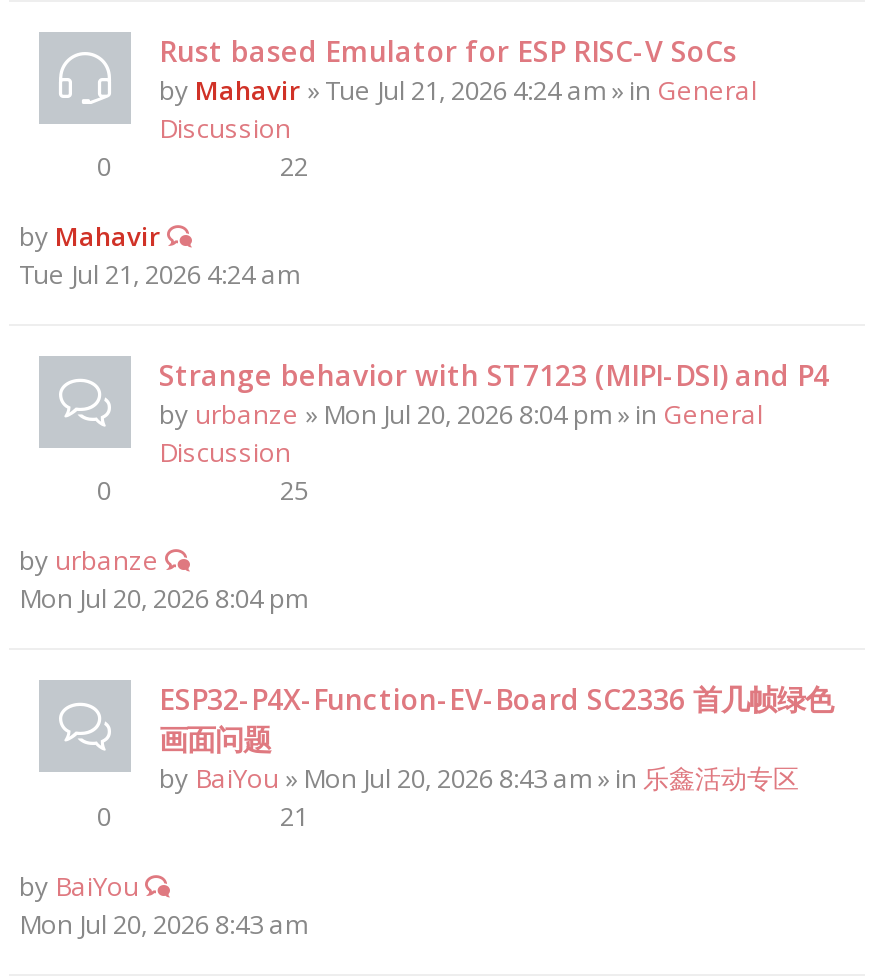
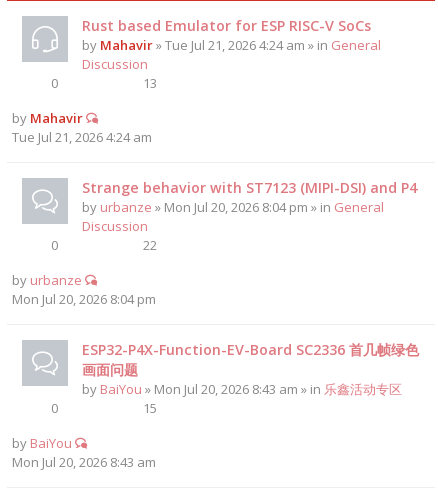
[280,148,308,184] 22 -> [142,74,156,92] 13
[280,472,308,508] 25 -> [142,236,156,254] 22
[280,798,308,834] 21 -> [142,399,156,417] 15

